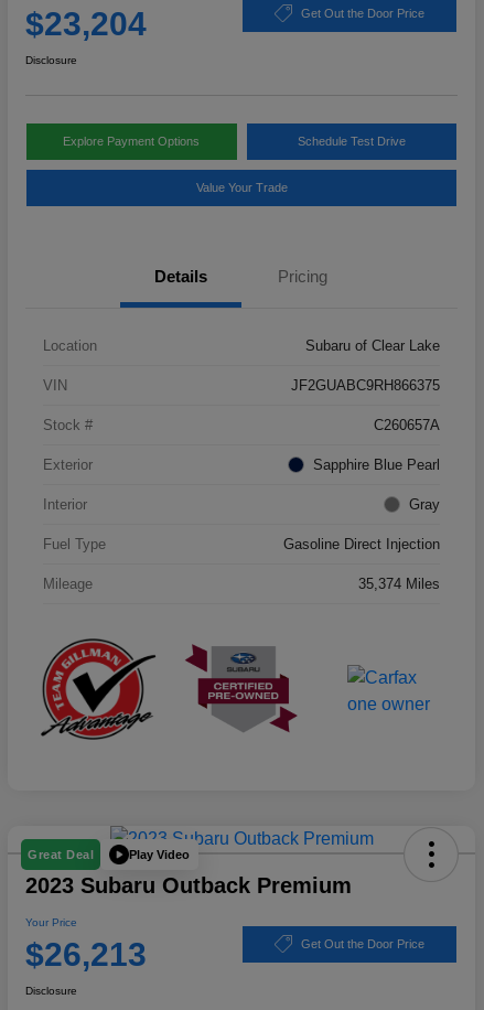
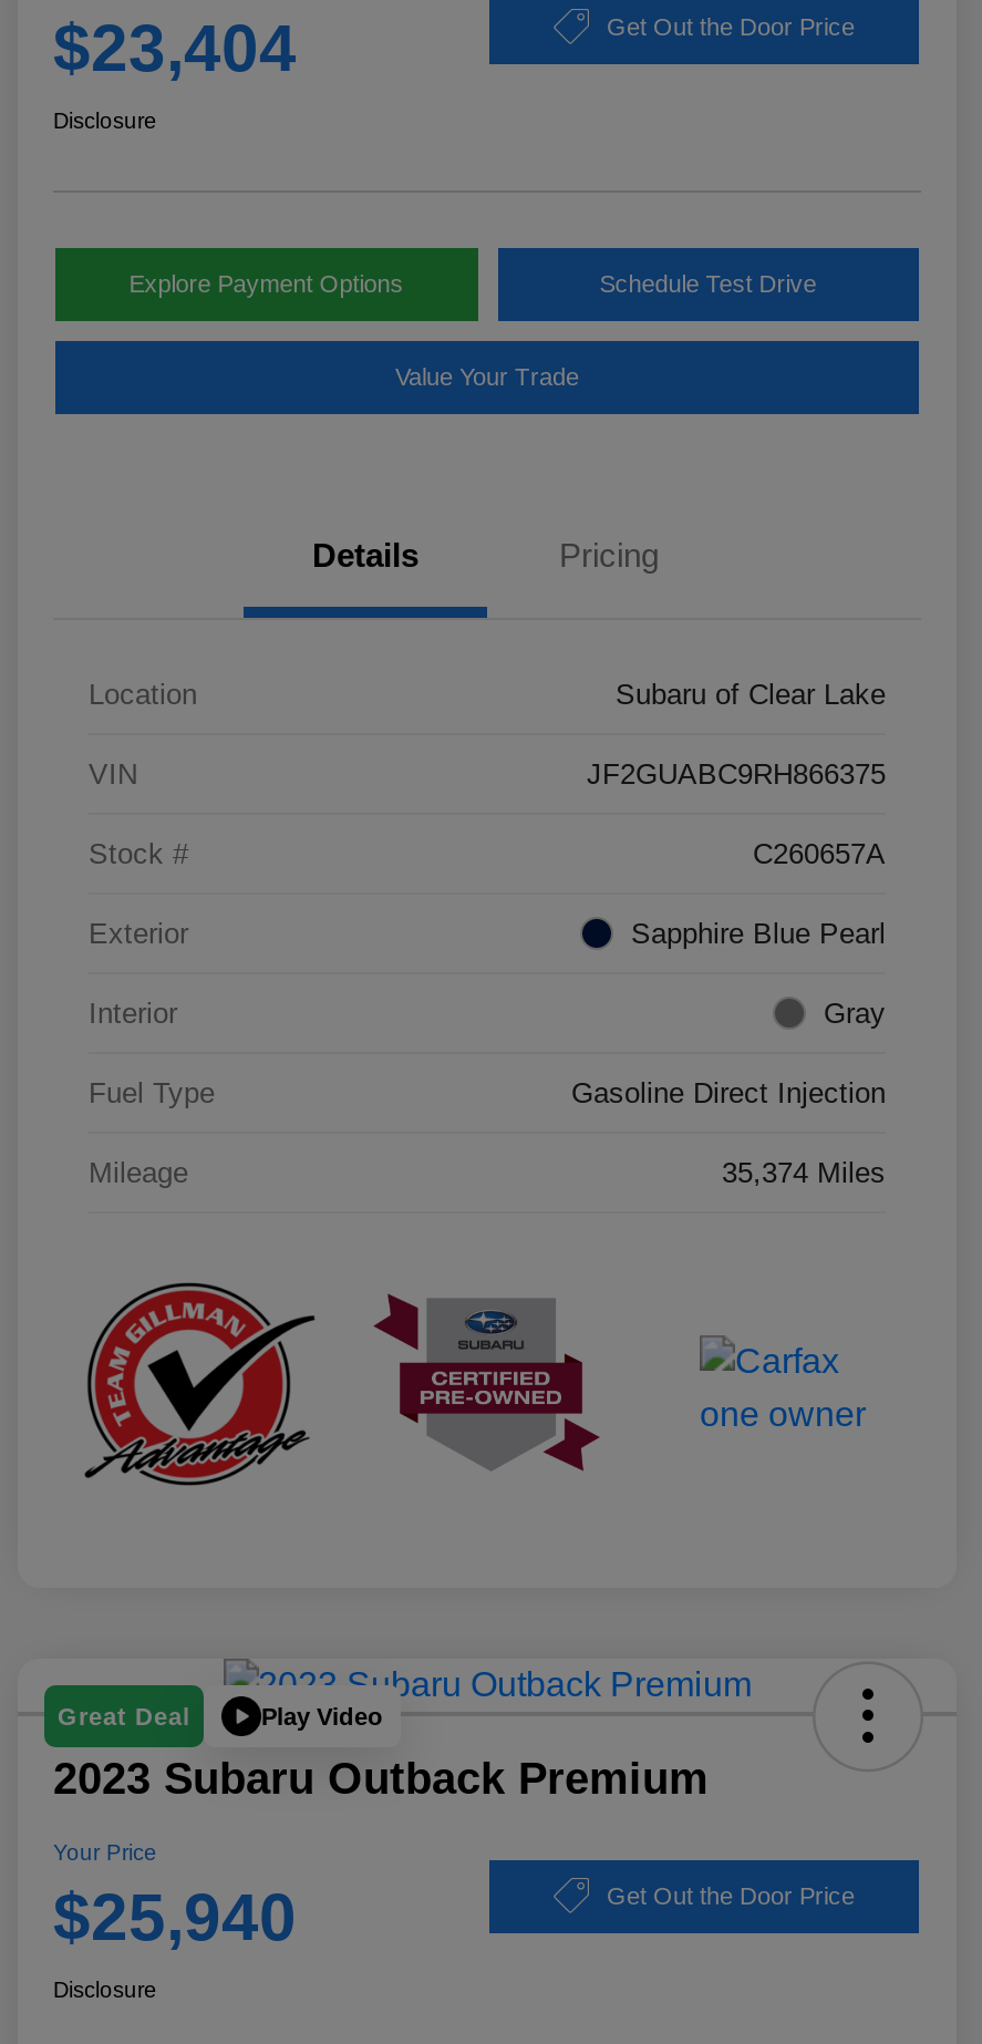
[25,6,147,42] $23,204 -> [53,12,297,85] $23,404
[25,936,147,973] $26,213 -> [53,1880,297,1953] $25,940

